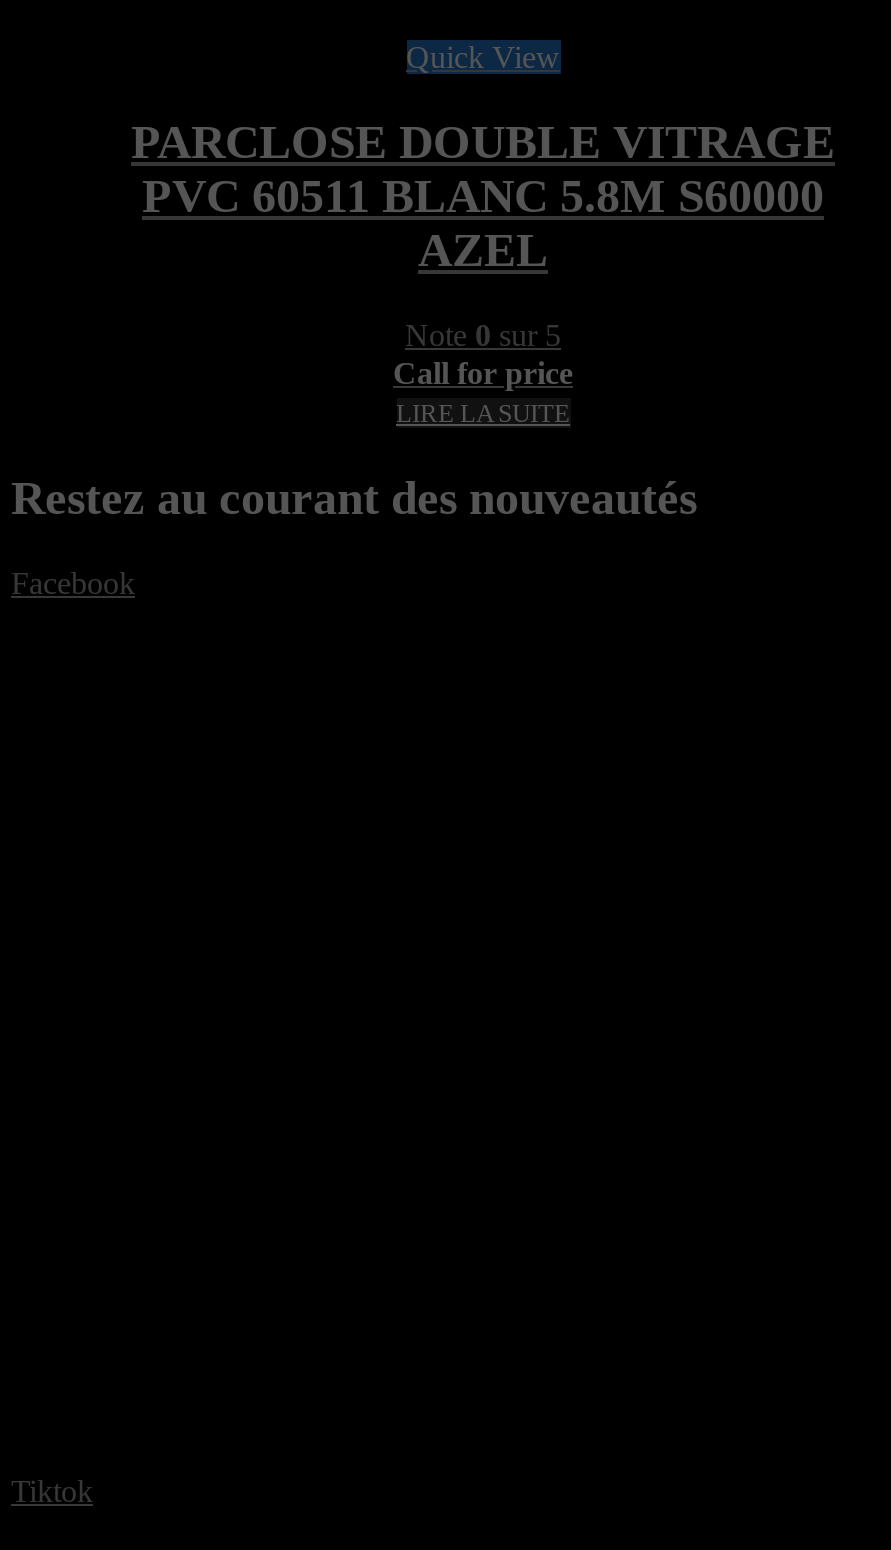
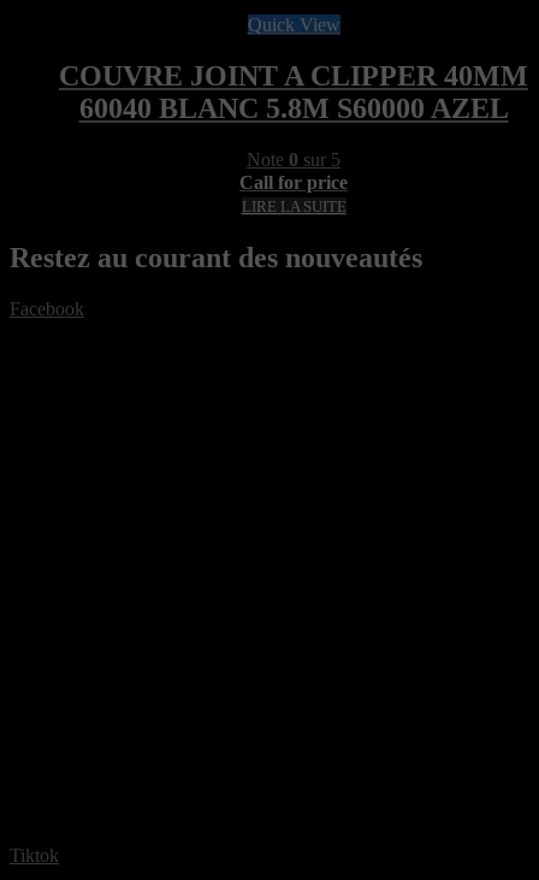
[131,116,835,276] PARCLOSE DOUBLE VITRAGE | PVC 60511 BLANC 5.8M S60000 | AZEL -> [59,60,528,124] COUVRE JOINT A CLIPPER 40MM | 60040 BLANC 5.8M S60000 AZEL

